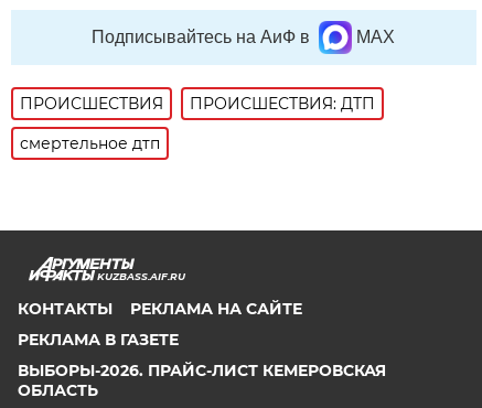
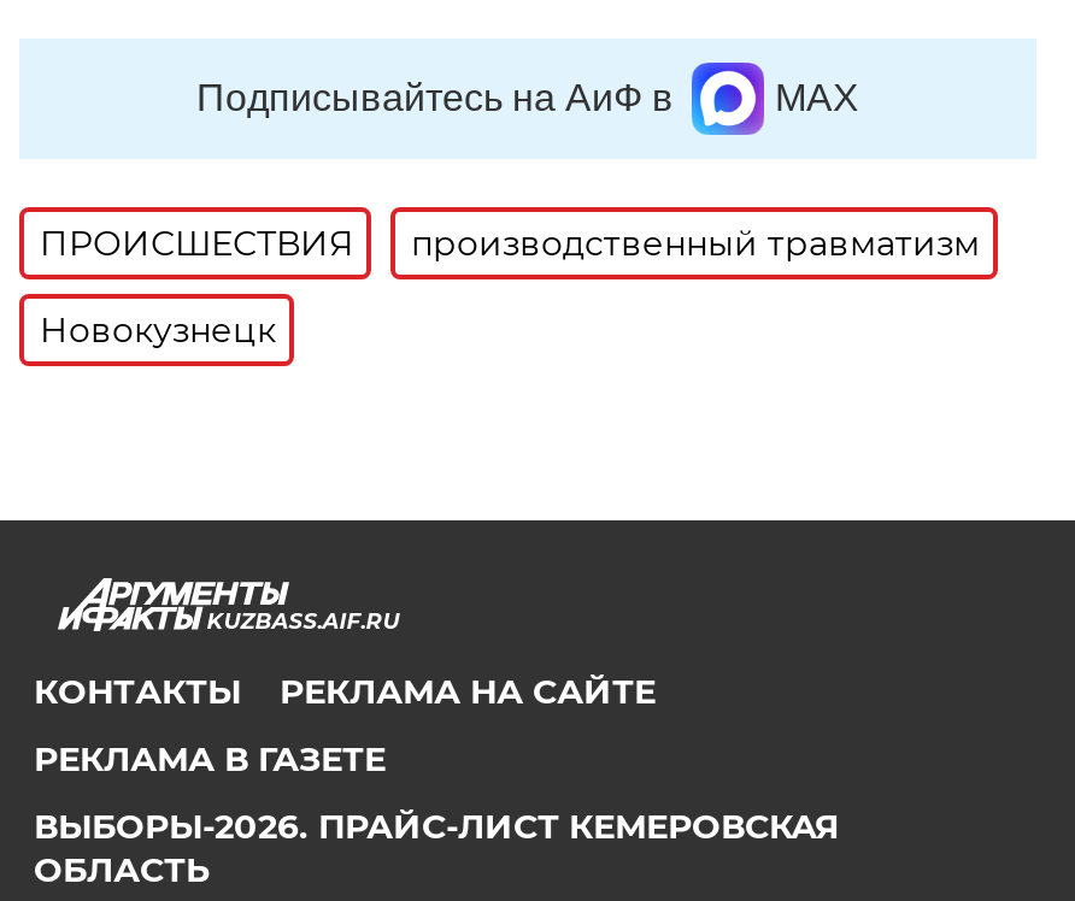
[190,94,375,113] ПРОИСШЕСТВИЯ: ДТП -> [411,221,980,265] производственный травматизм
[20,133,160,153] смертельное дтп -> [40,308,276,351] Новокузнецк

